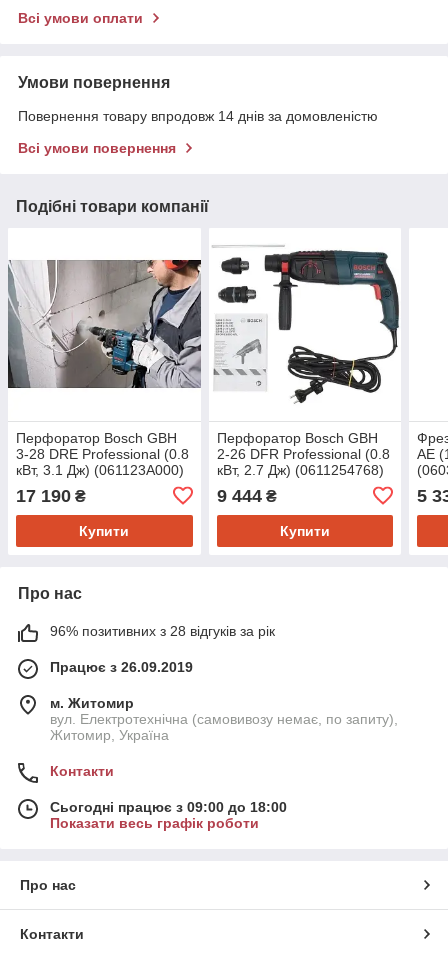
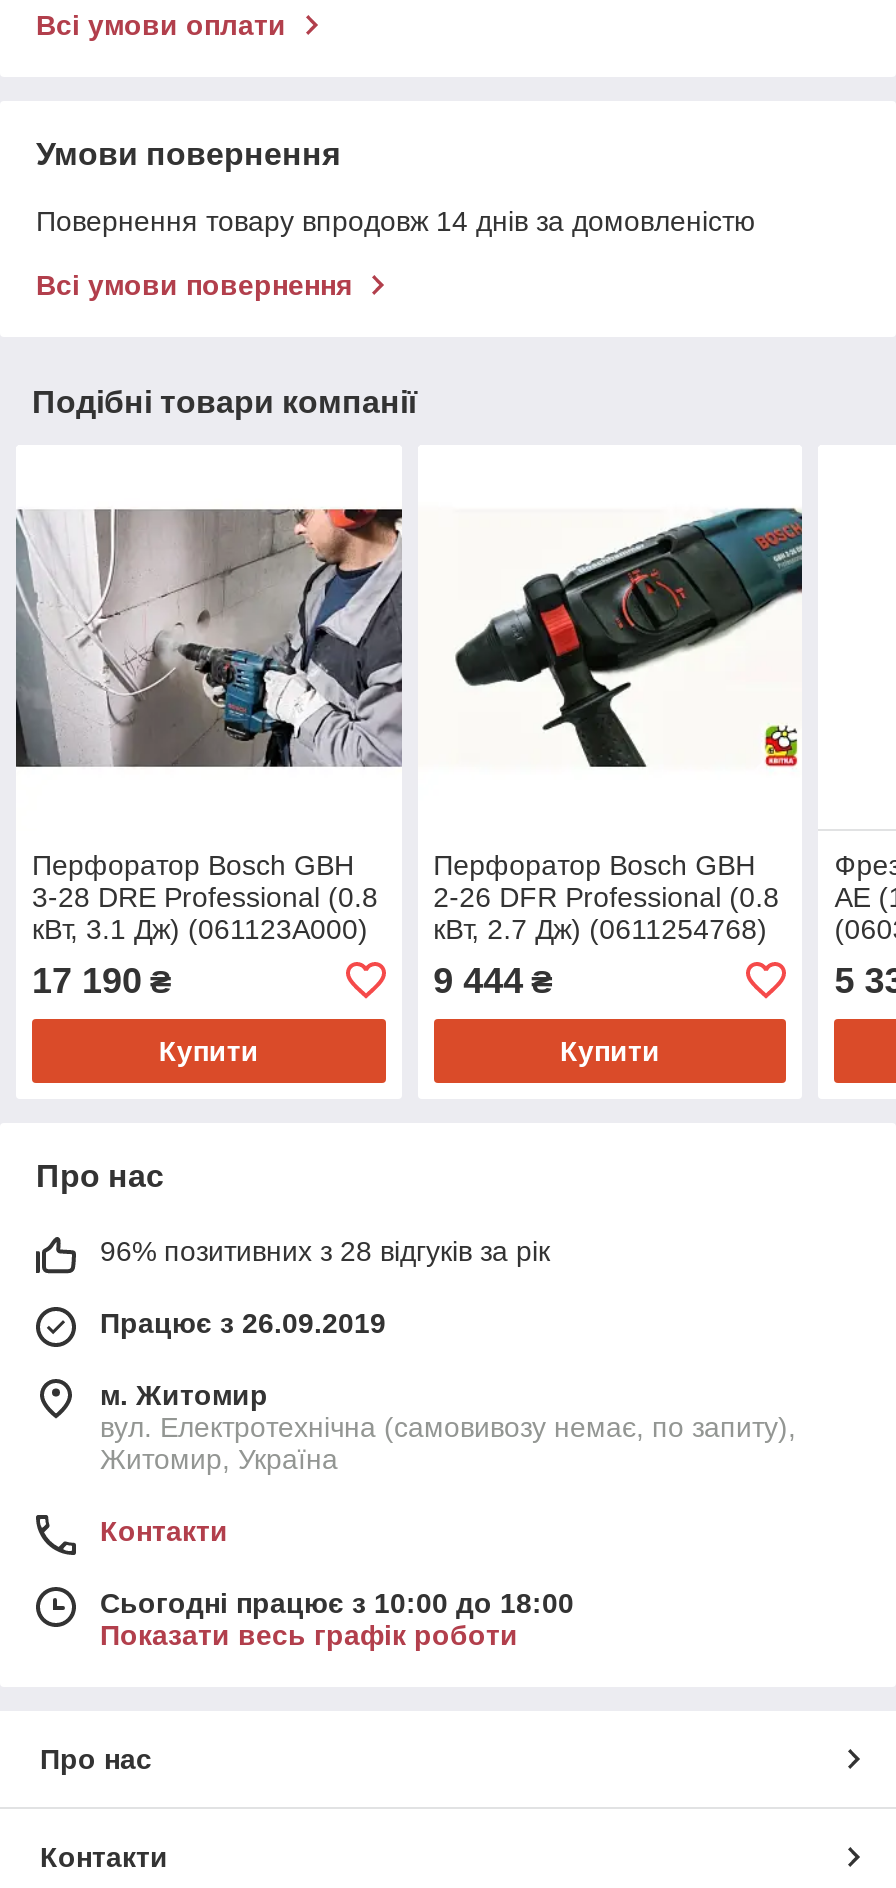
[212,245,401,404] [image] -> [428,481,804,795] [image]
[50,799,287,815] Сьогодні працює з 09:00 до 18:00 -> [100,1586,574,1618] Сьогодні працює з 10:00 до 18:00

